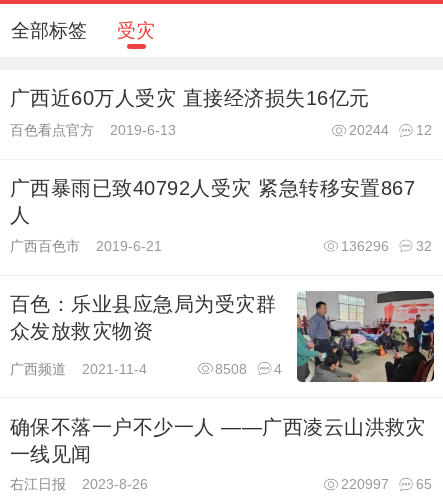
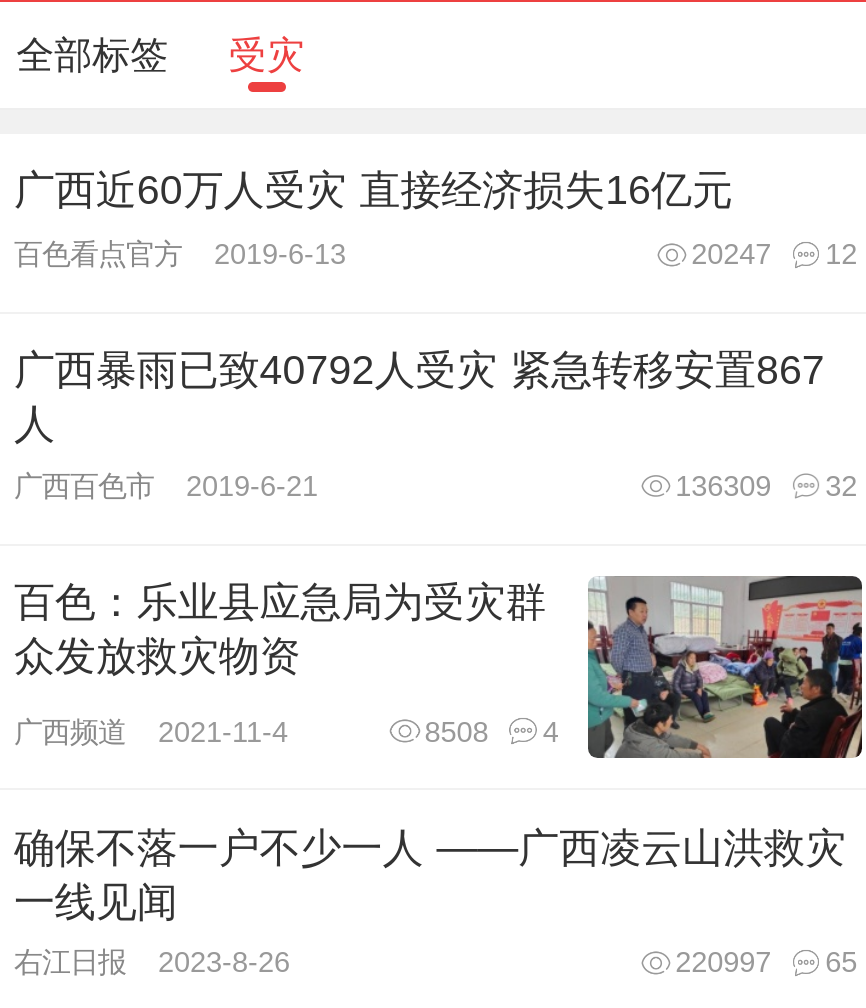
[349,122,432,138] 20244 12 -> [691,238,857,270] 20247 12
[341,238,432,254] 136296 32 -> [675,469,857,501] 136309 32

